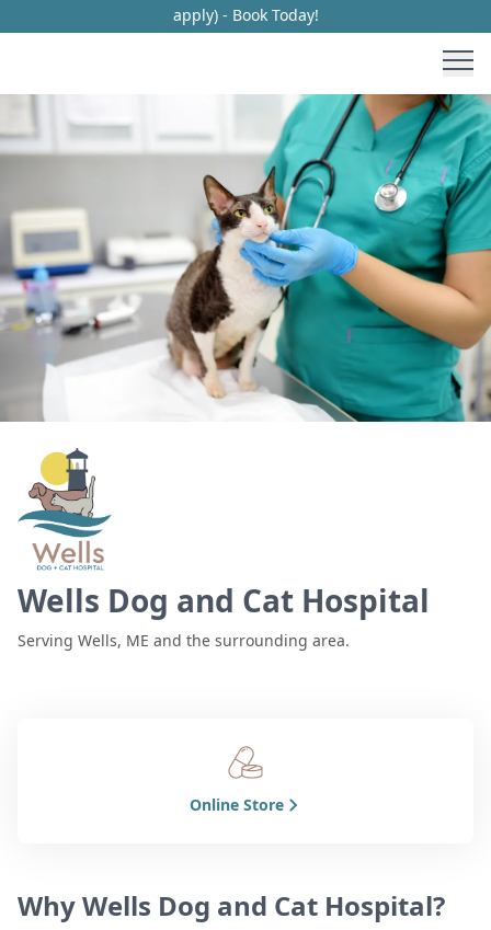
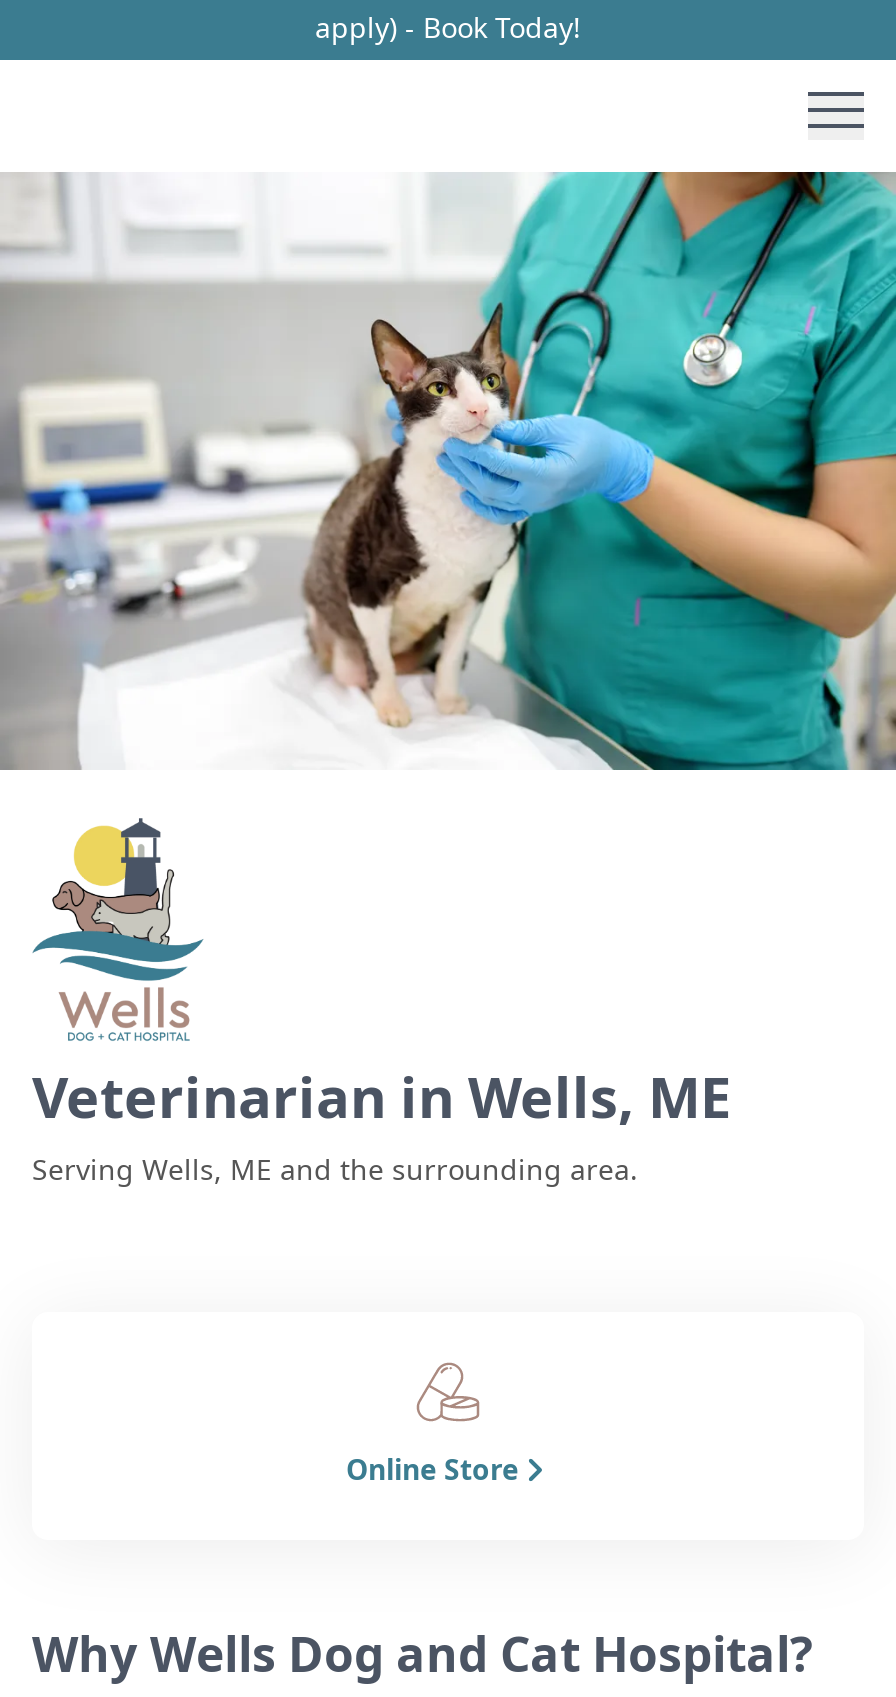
[18,579,430,621] Wells Dog and Cat Hospital -> [32,1058,732,1134] Veterinarian in Wells, ME

